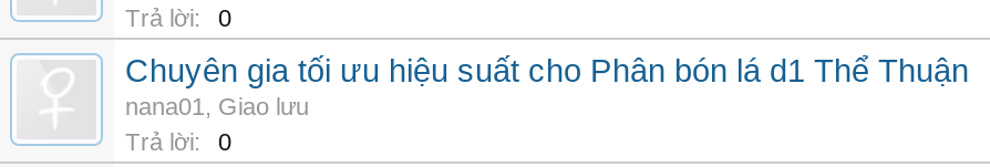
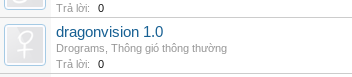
[125,53,969,119] Chuyên gia tối ưu hiệu suất cho Phân bón lá d1 Thể Thuận | nana01, Giao lưu -> [56,24,227,54] dragonvision 1.0 | Drograms, Thông gió thông thường

